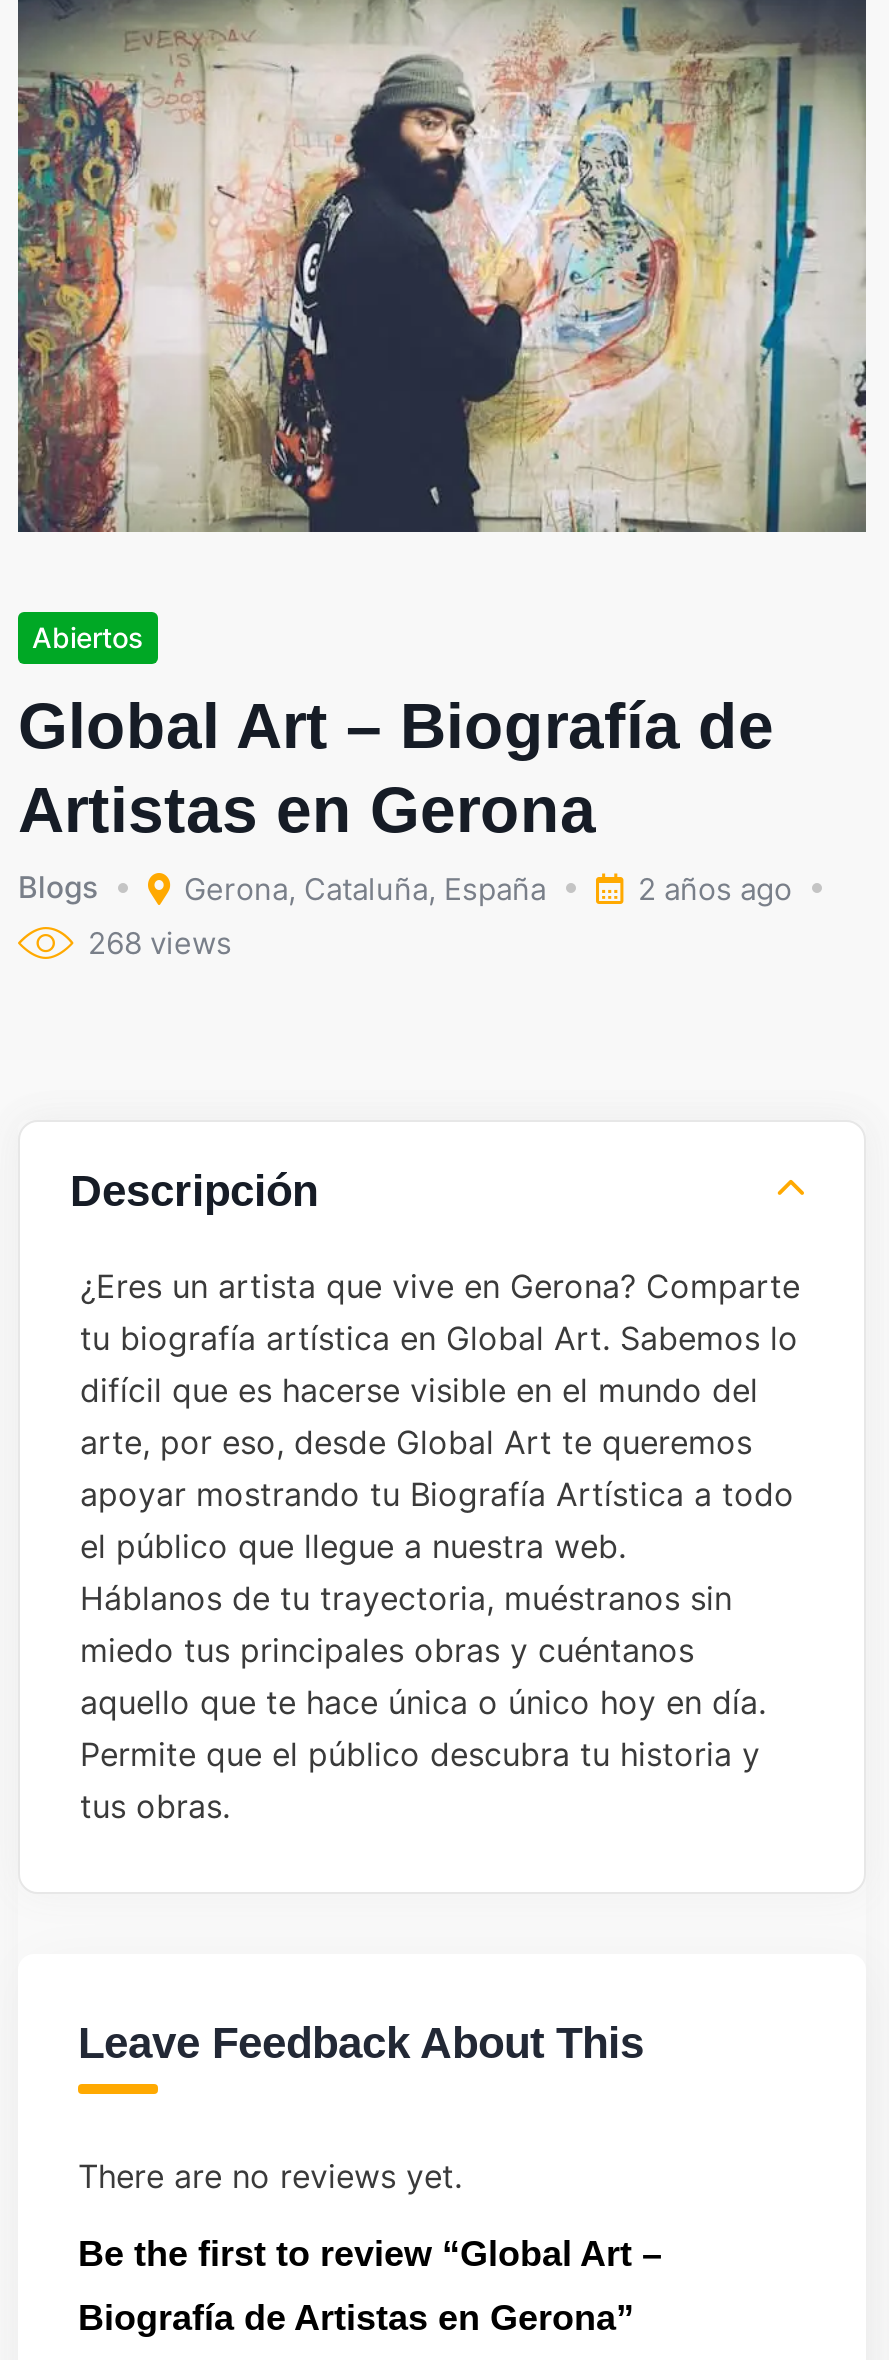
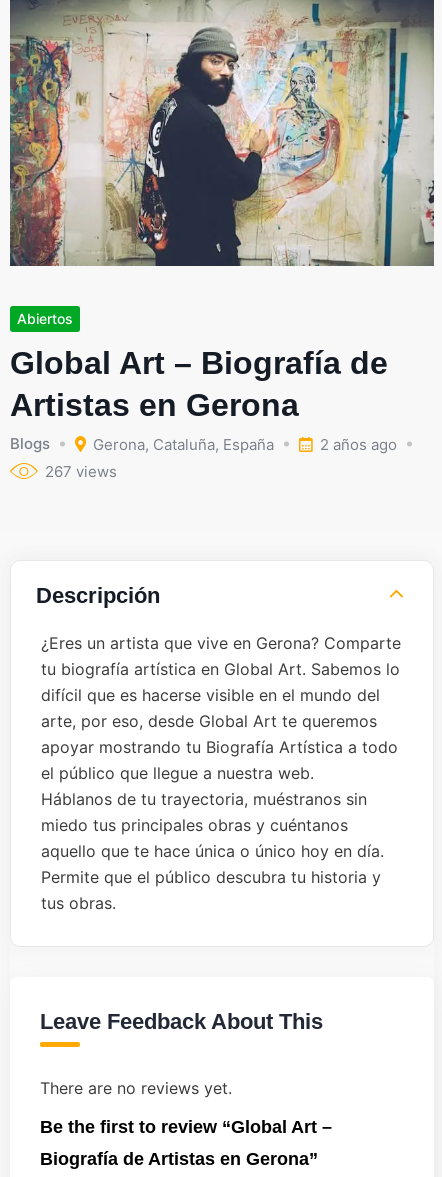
[88,924,232,962] 268 views -> [45,462,117,481] 267 views

